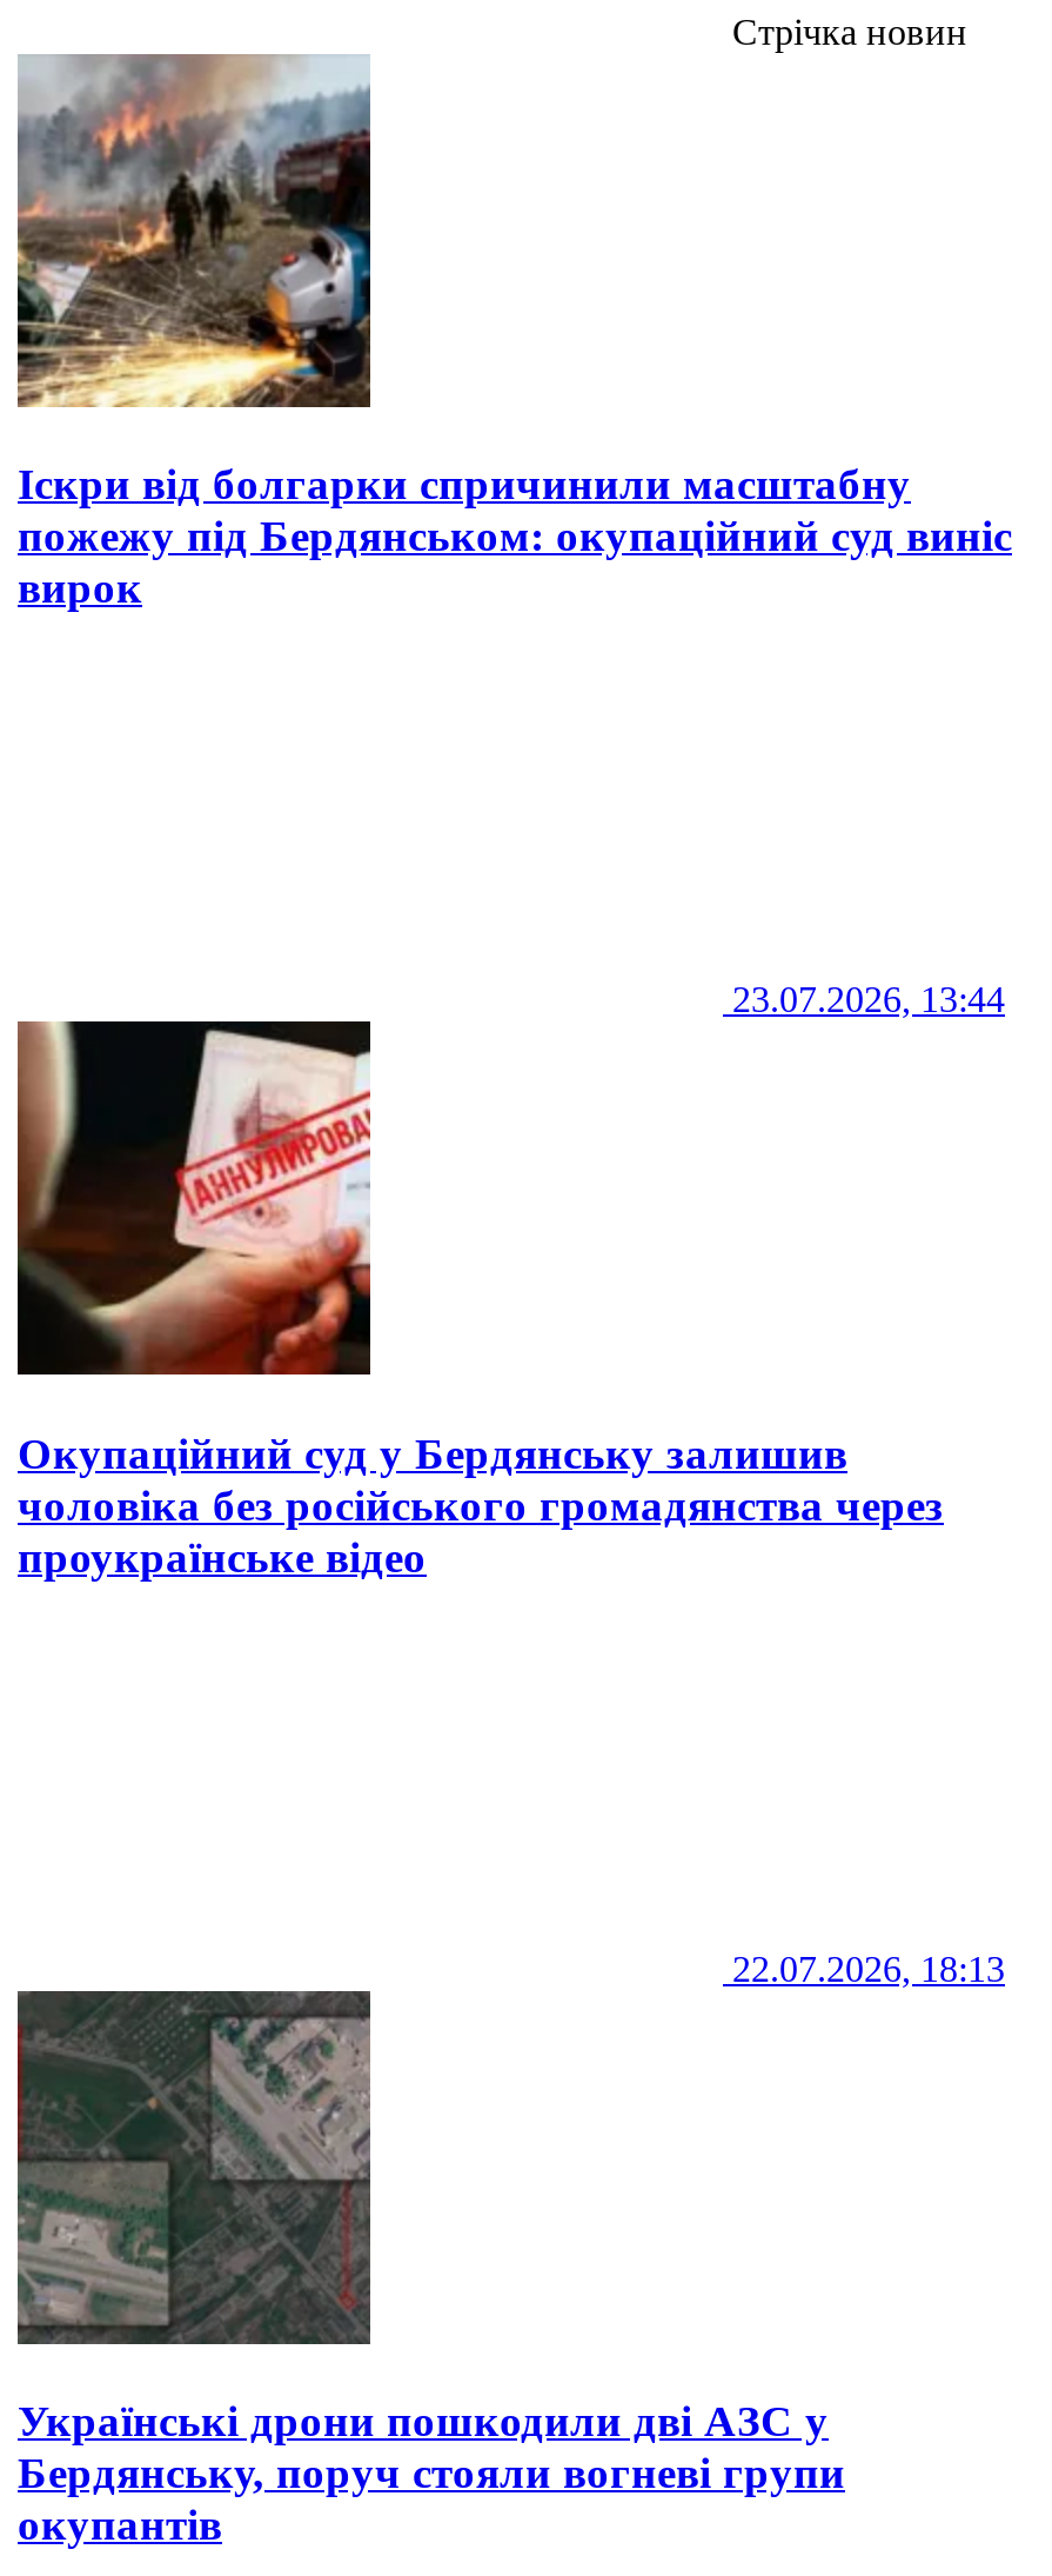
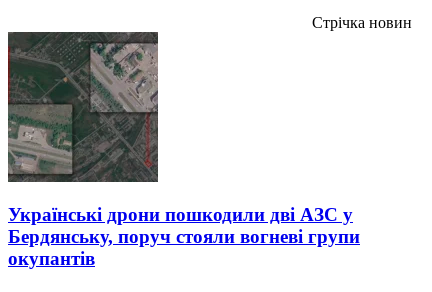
[15,54,1012,613] [image] | Іскри від болгарки спричинили масштабну | пожежу під Бердянськом: окупаційний суд виніс | вирок -> none
[723,979,1005,1019] 23.07.2026, 13:44 -> none
[15,1019,944,1581] [image] | Окупаційний суд у Бердянську залишив | чоловіка без російського громадянства через | проукраїнське відео -> none
[723,1948,1005,1988] 22.07.2026, 18:13 -> none

